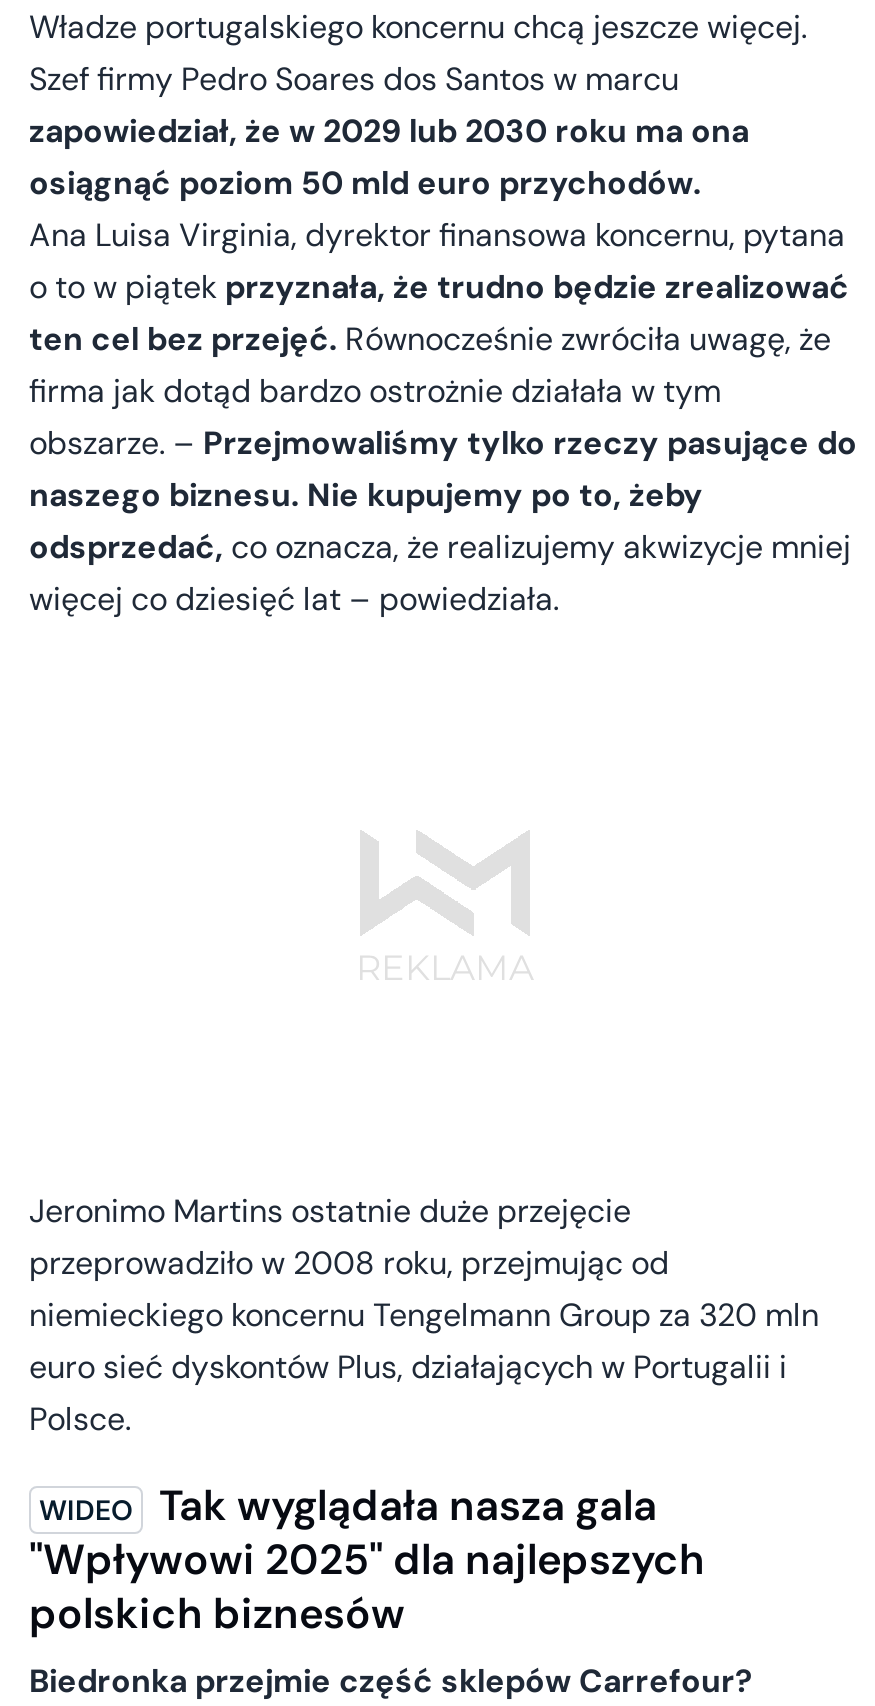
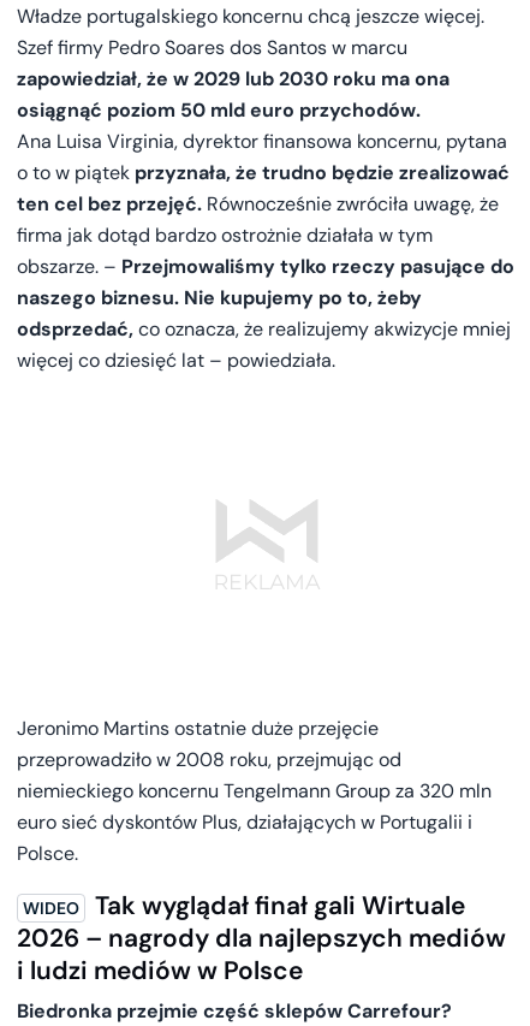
[29,1478,705,1640] Tak wyglądała nasza gala | "Wpływowi 2025" dla najlepszych | polskich biznesów -> [17,889,506,986] Tak wyglądał finał gali Wirtuale | 2026 – nagrody dla najlepszych mediów | i ludzi mediów w Polsce

